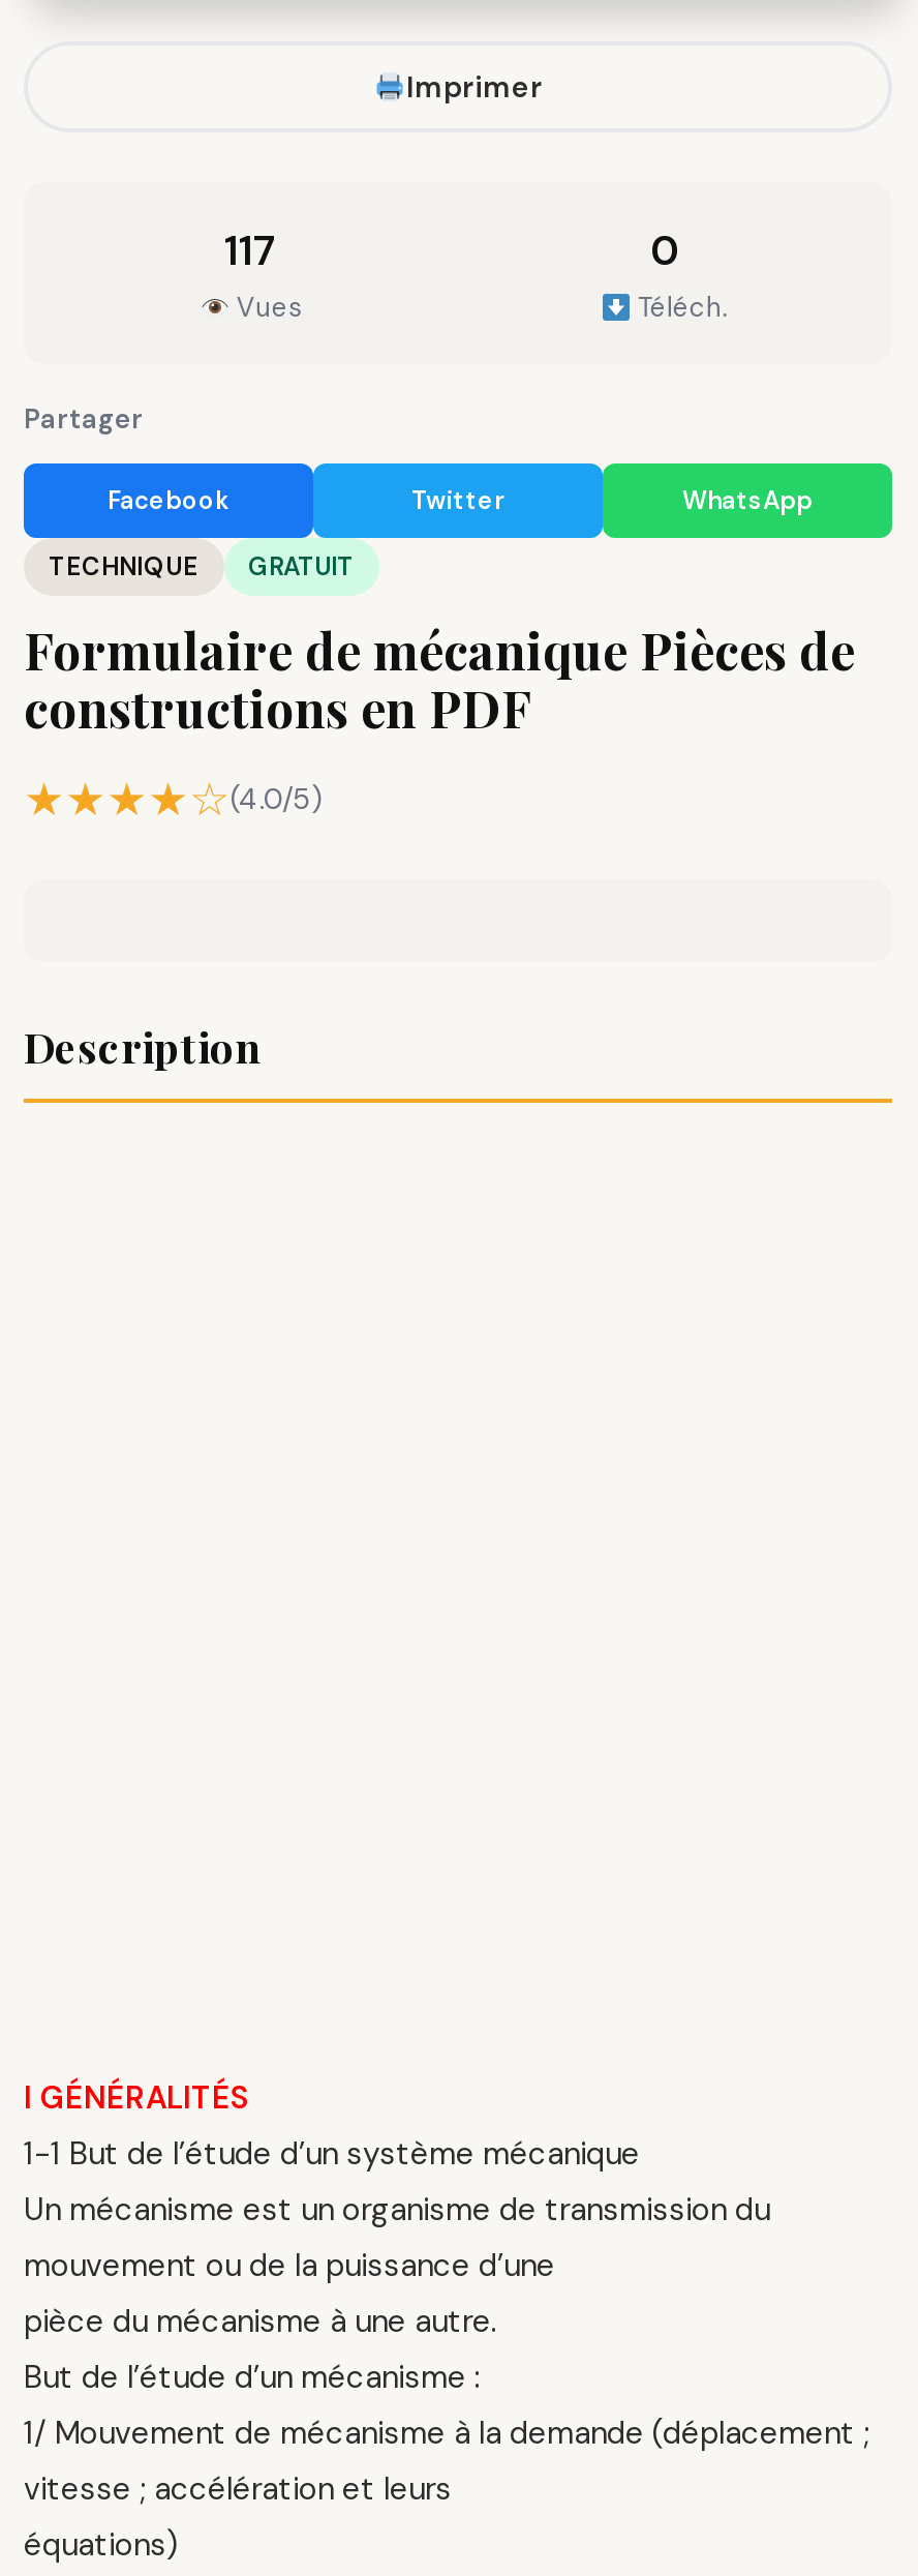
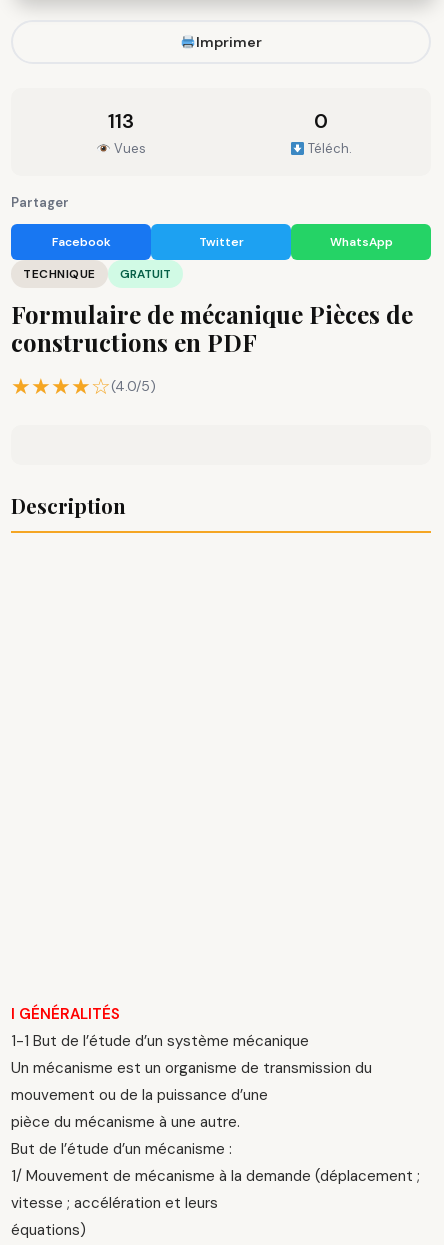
[224,224,278,278] 117 -> [108,108,134,134] 113

